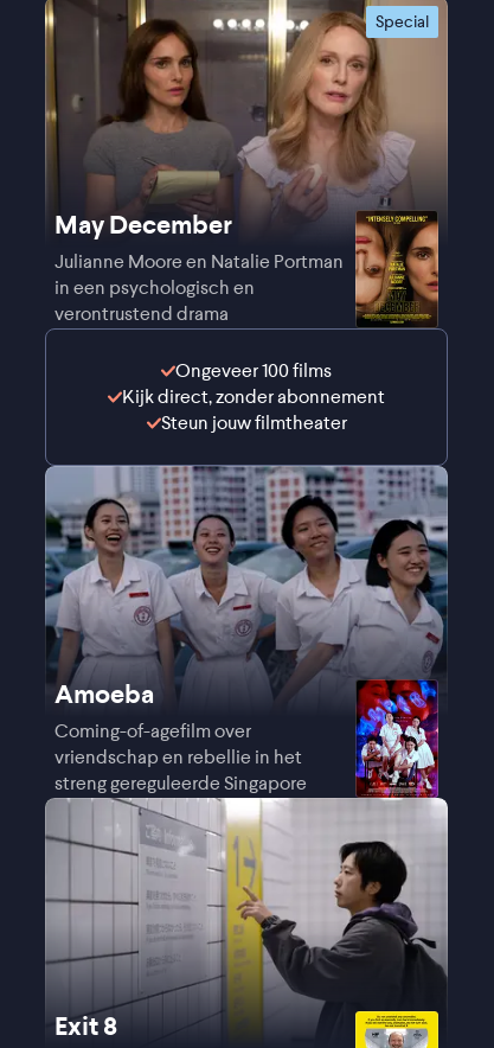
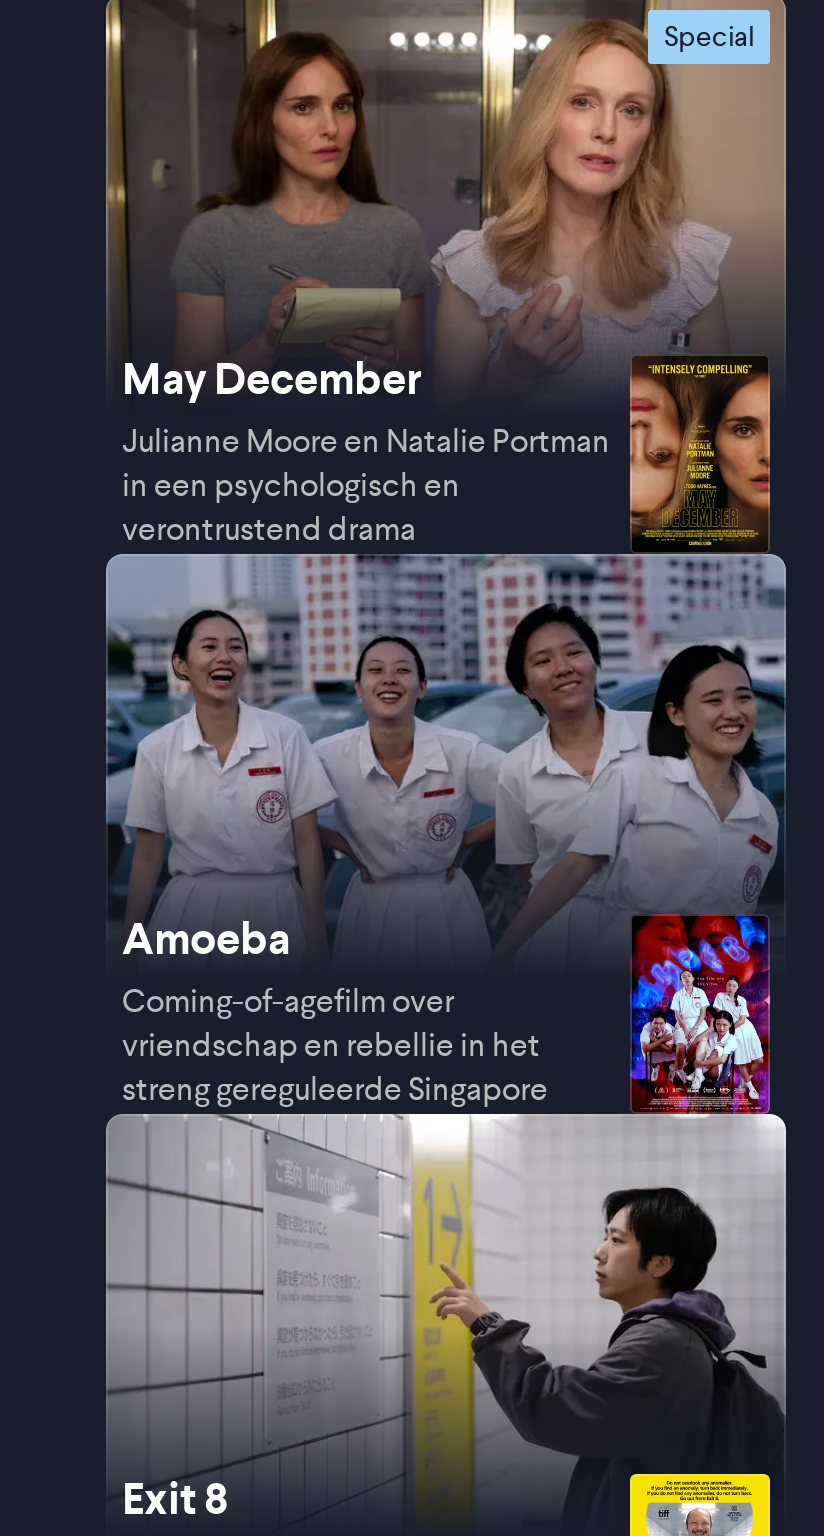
[45,330,448,466] [image] | Ongeveer 100 films | Kijk direct, zonder abonnement | Steun jouw filmtheater -> none

